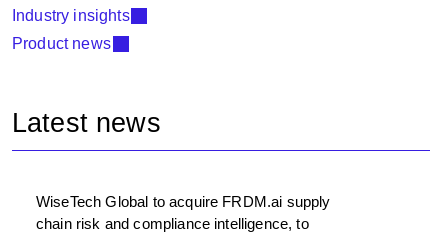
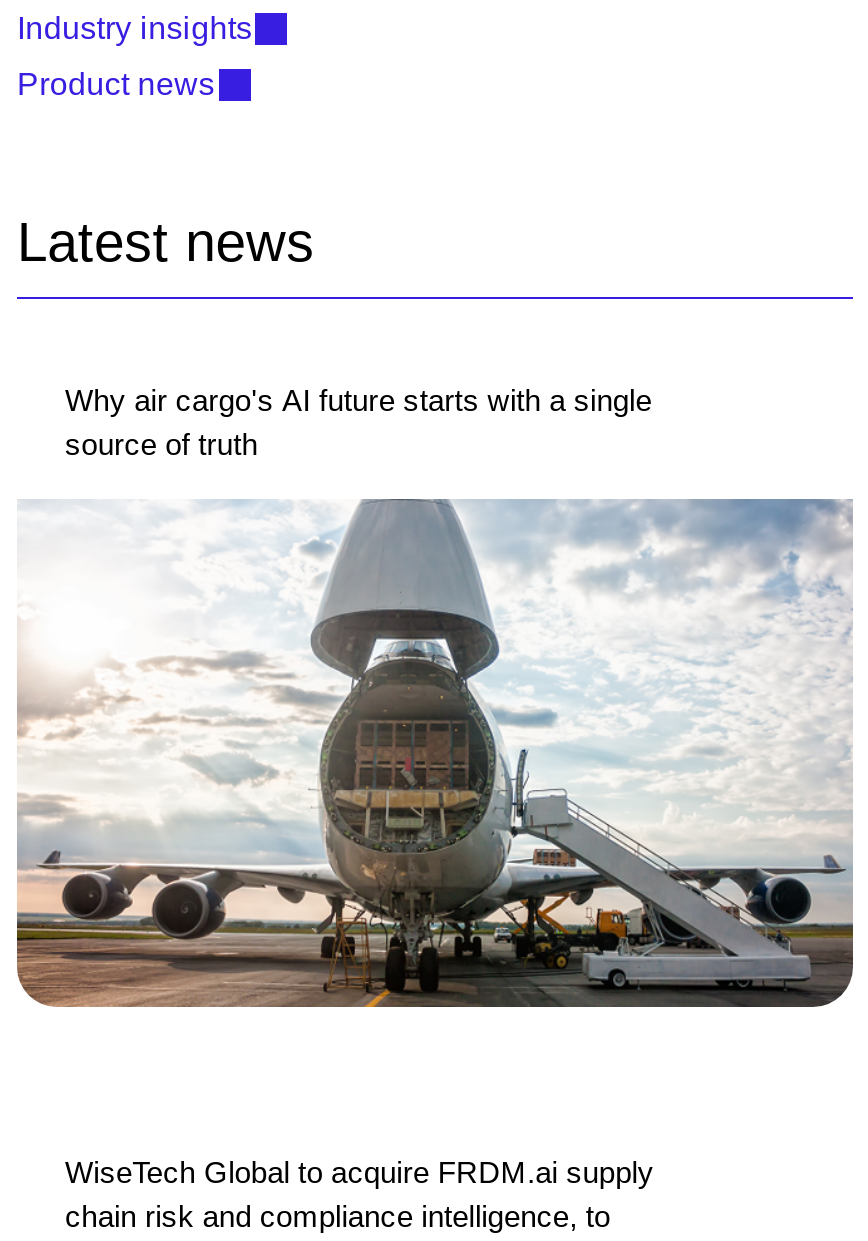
none -> [15,497,855,1009] [image]
none -> [65,383,652,461] Why air cargo's AI future starts with a single | source of truth

